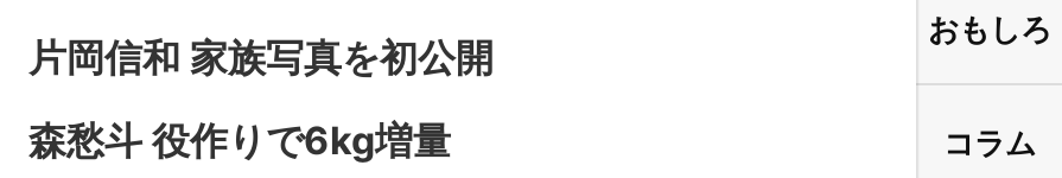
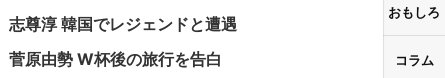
[28,33,494,81] 片岡信和 家族写真を初公開 -> [9,14,237,34] 志尊淳 韓国でレジェンドと遭遇
[28,116,451,164] 森愁斗 役作りで6kg増量 -> [9,49,222,69] 菅原由勢 W杯後の旅行を告白

